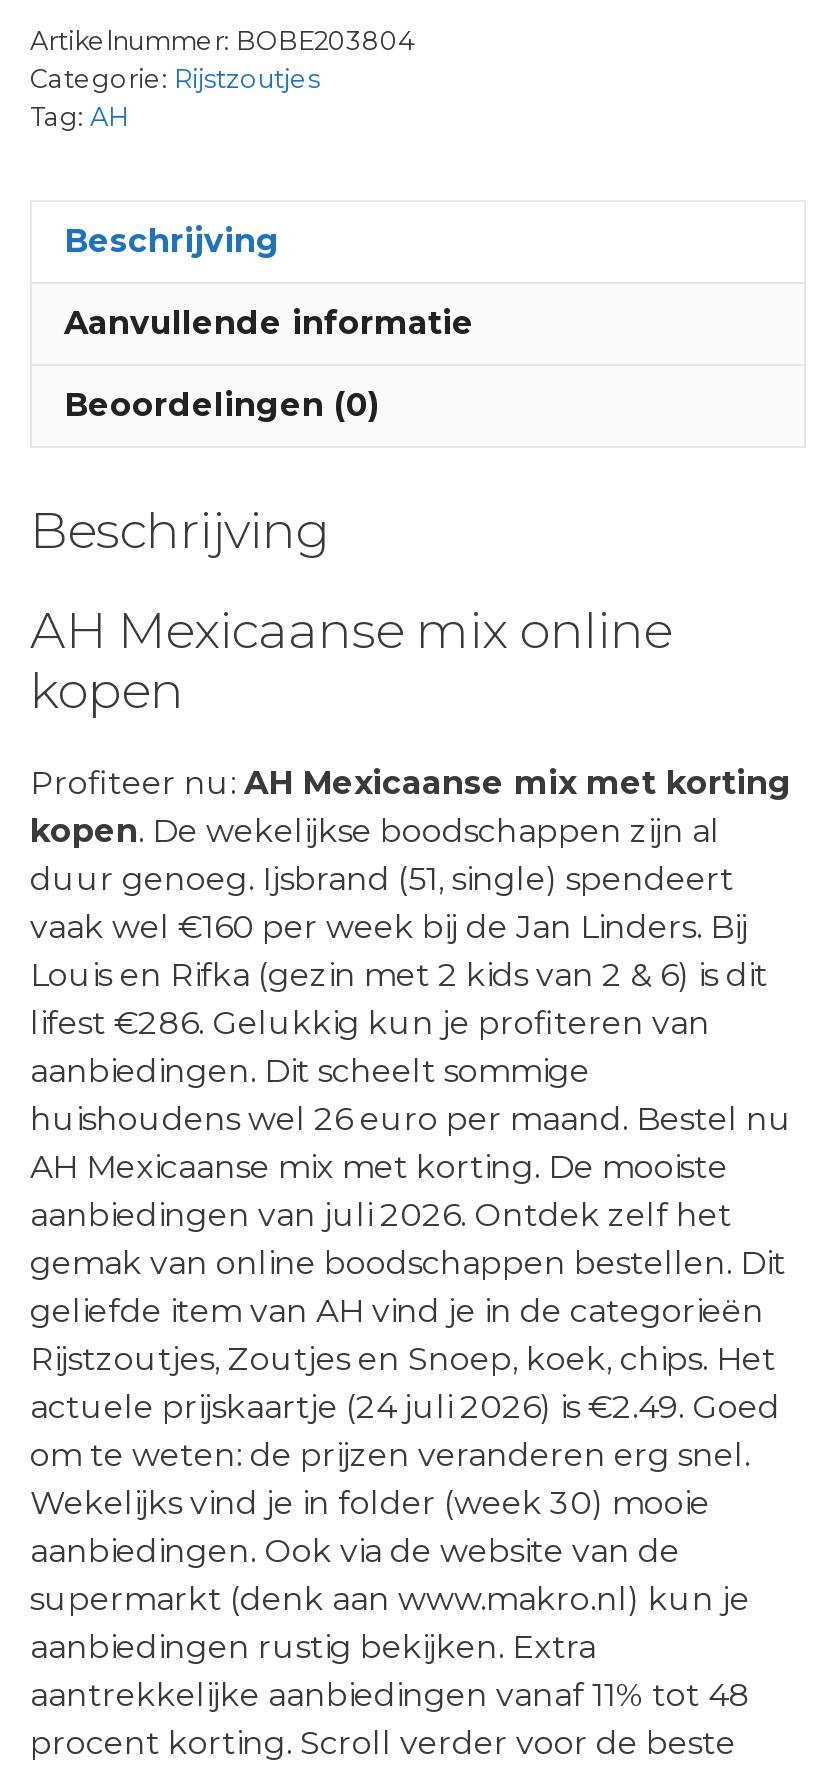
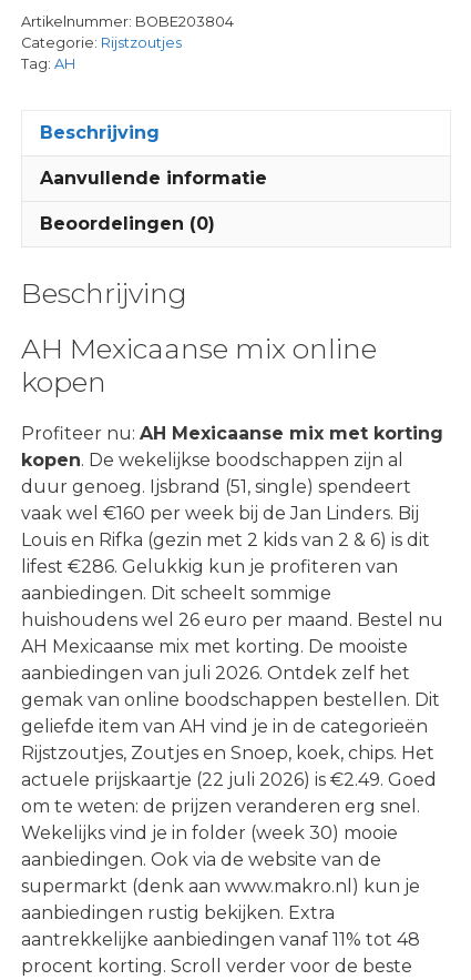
[30,1387,780,1425] actuele prijskaartje (24 juli 2026) is €2.49. Goed -> [21,769,437,790] actuele prijskaartje (22 juli 2026) is €2.49. Goed

